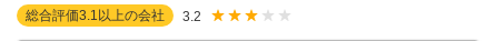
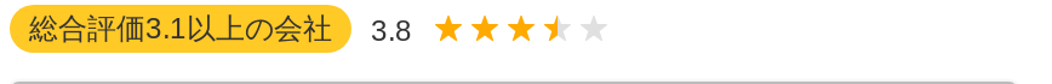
[26,8,201,24] 総合評価3.1以上の会社 3.2 -> [29,12,412,47] 総合評価3.1以上の会社 3.8

